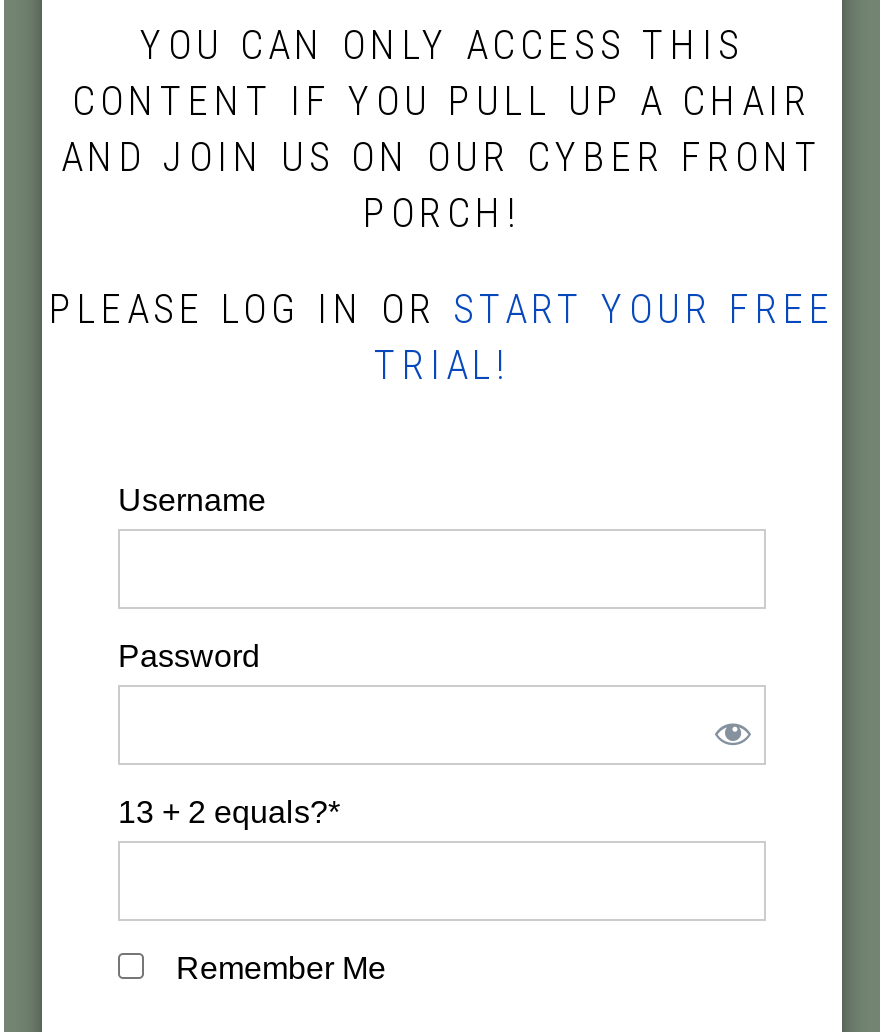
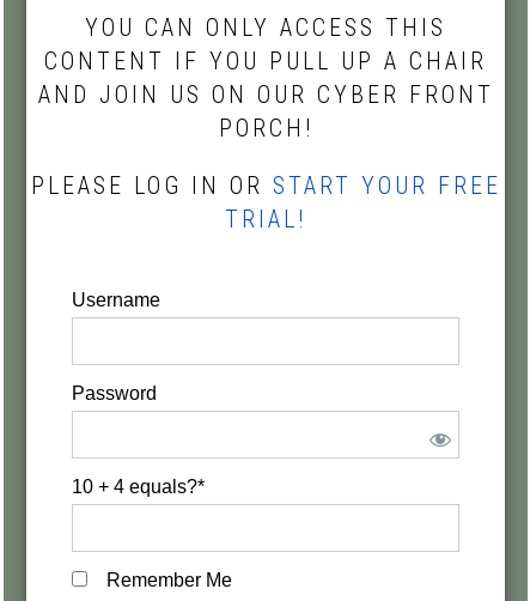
[118,795,340,829] 13 + 2 equals?* -> [72,476,205,497] 10 + 4 equals?*

